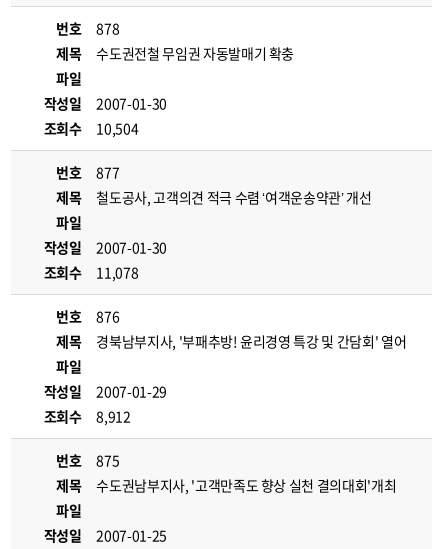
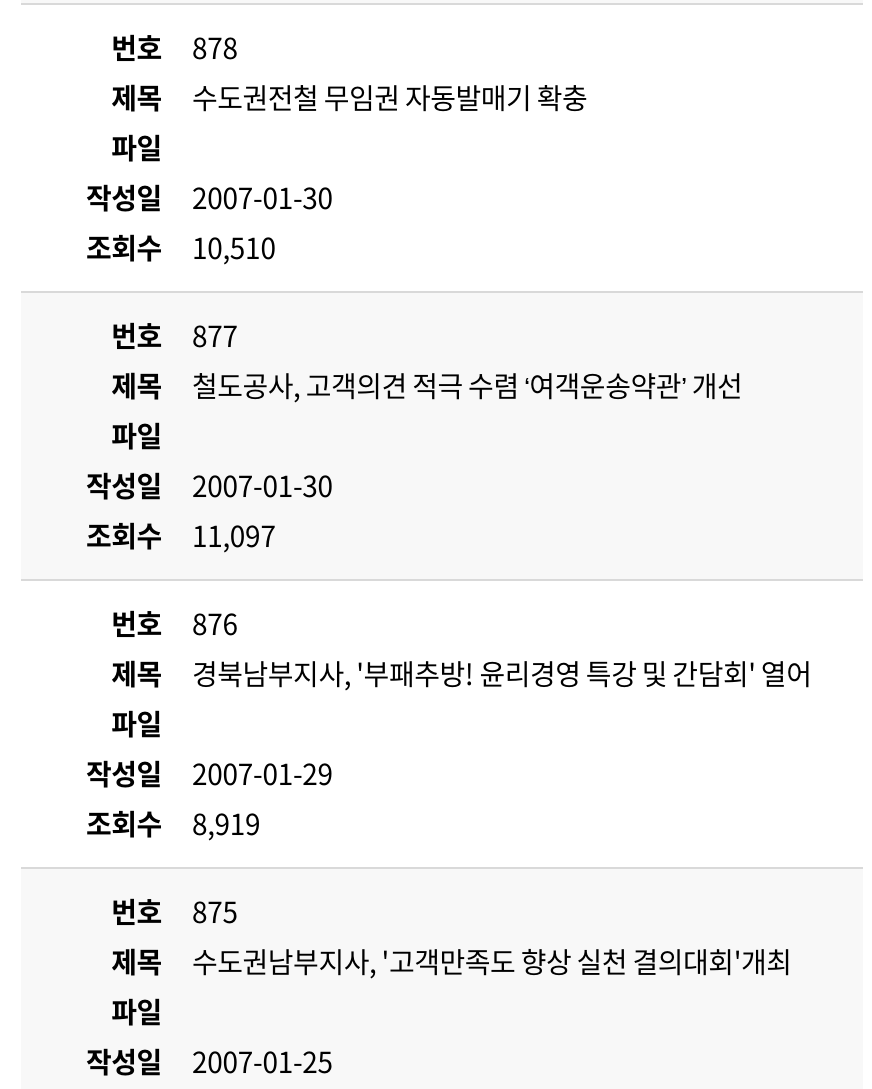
[43,118,138,138] 조회수 10,504 -> [86,227,276,267] 조회수 10,510
[43,262,138,282] 조회수 11,078 -> [86,515,276,555] 조회수 11,097
[43,406,131,426] 조회수 8,912 -> [86,803,260,843] 조회수 8,919

